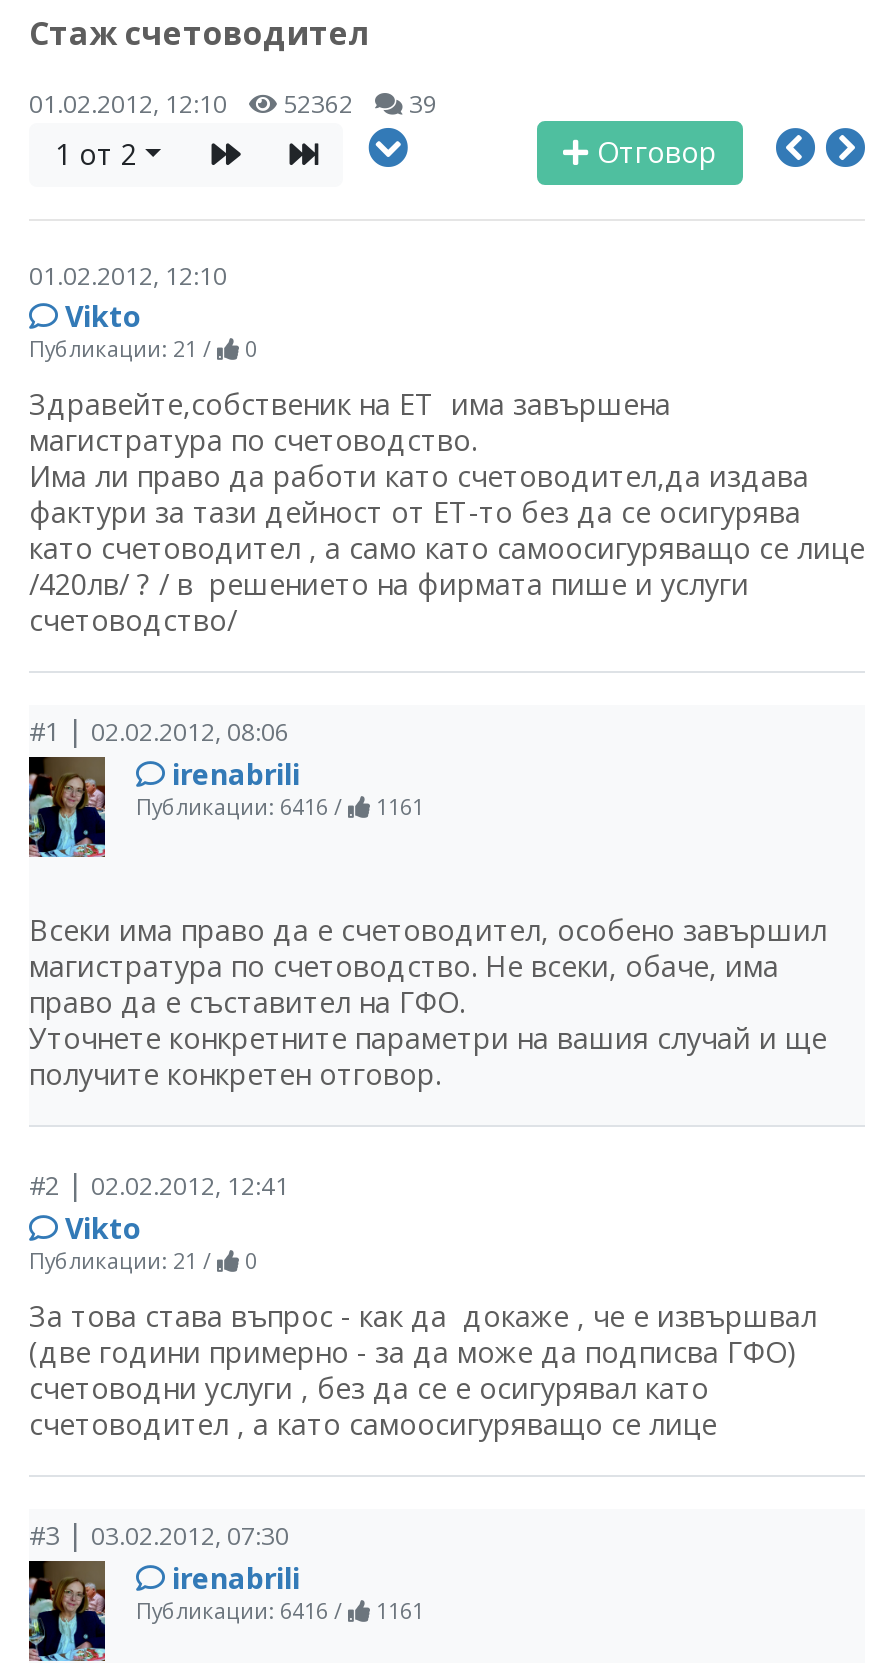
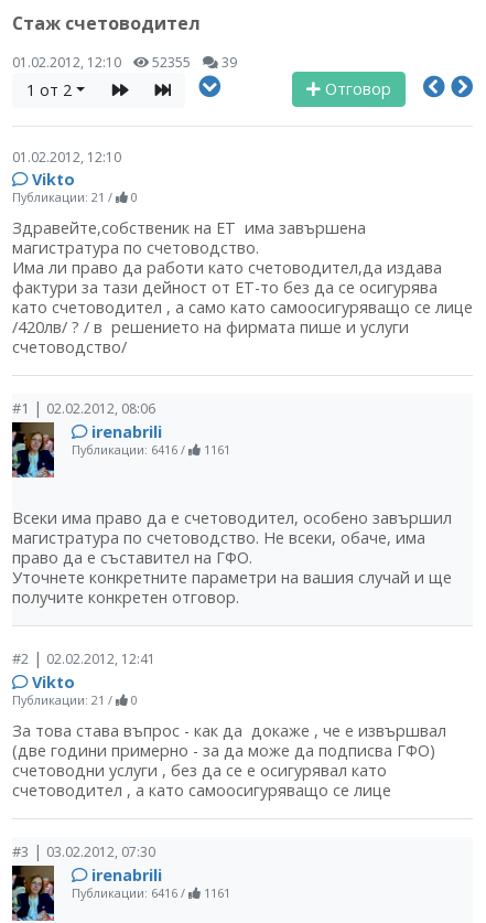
[29,87,437,121] 01.02.2012, 12:10 52362 39 -> [12,53,237,72] 01.02.2012, 12:10 52355 39

